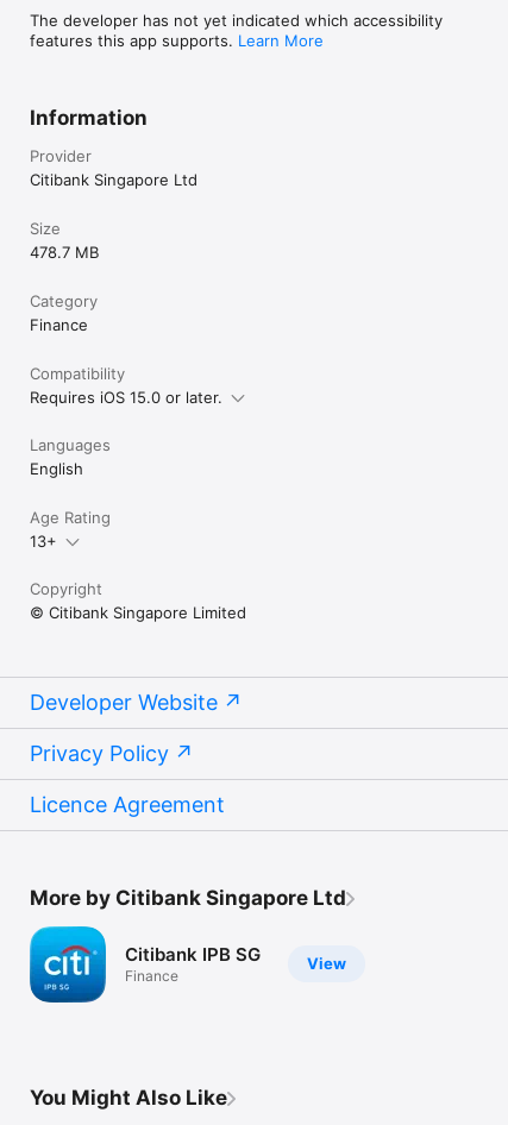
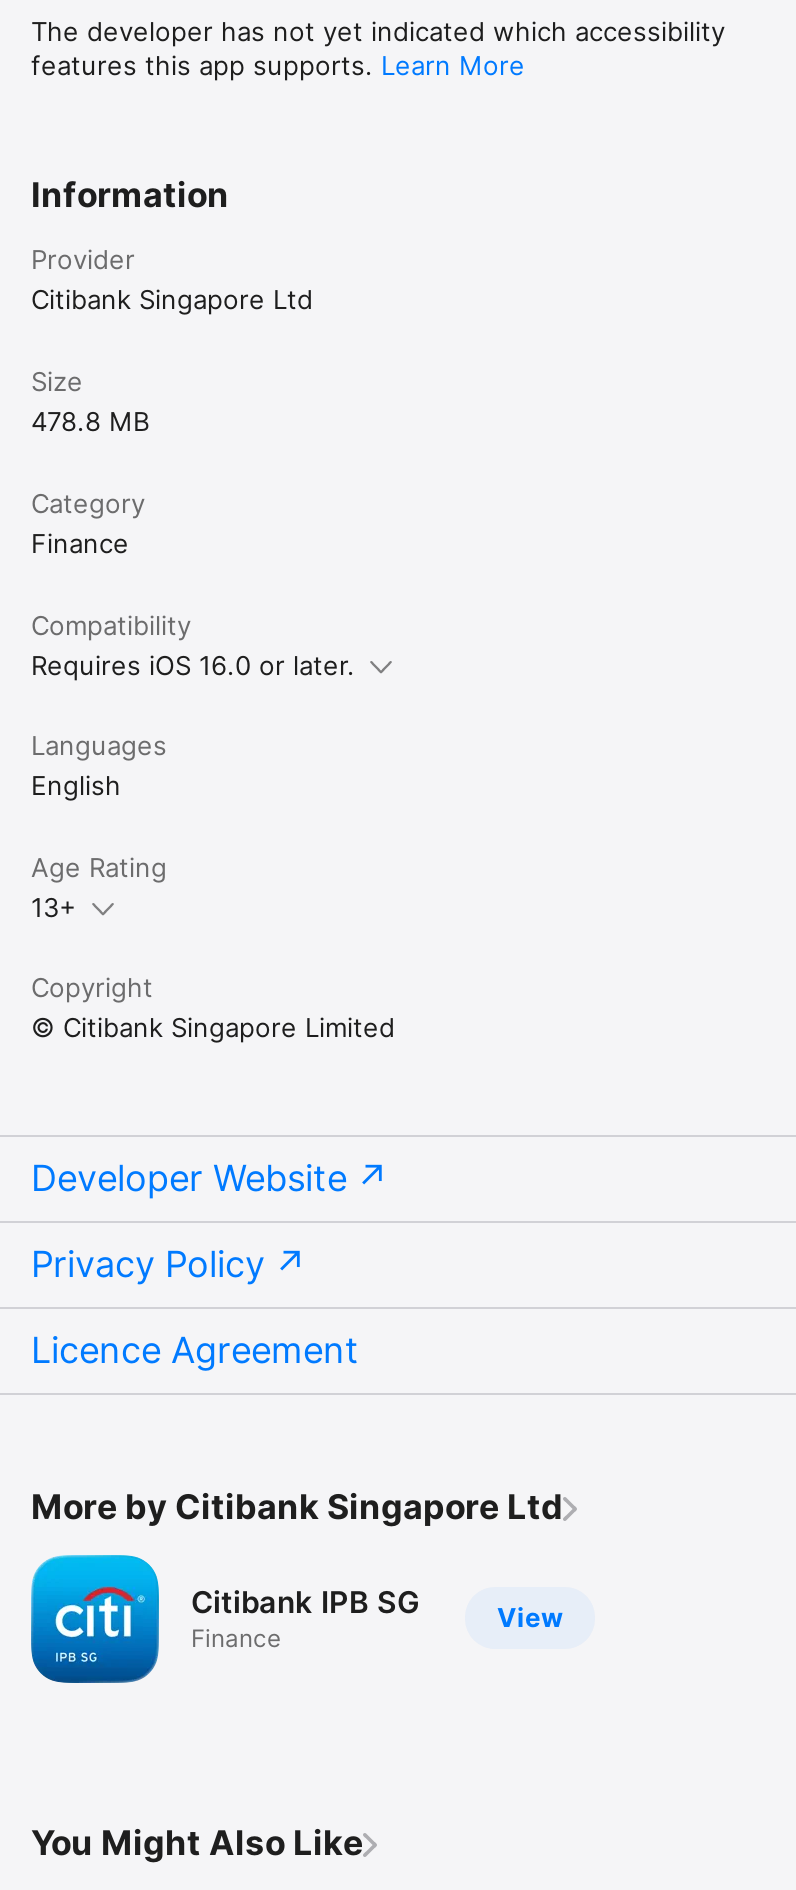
[30,242,99,261] 478.7 MB -> [31,405,149,437] 478.8 MB
[30,387,222,406] Requires iOS 15.0 or later. -> [31,649,355,681] Requires iOS 16.0 or later.

